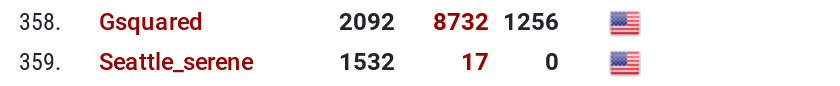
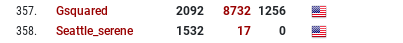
[19,8,203,36] 358. Gsquared -> [16,4,108,18] 357. Gsquared
[19,48,253,76] 359. Seattle_serene -> [16,24,133,38] 358. Seattle_serene

